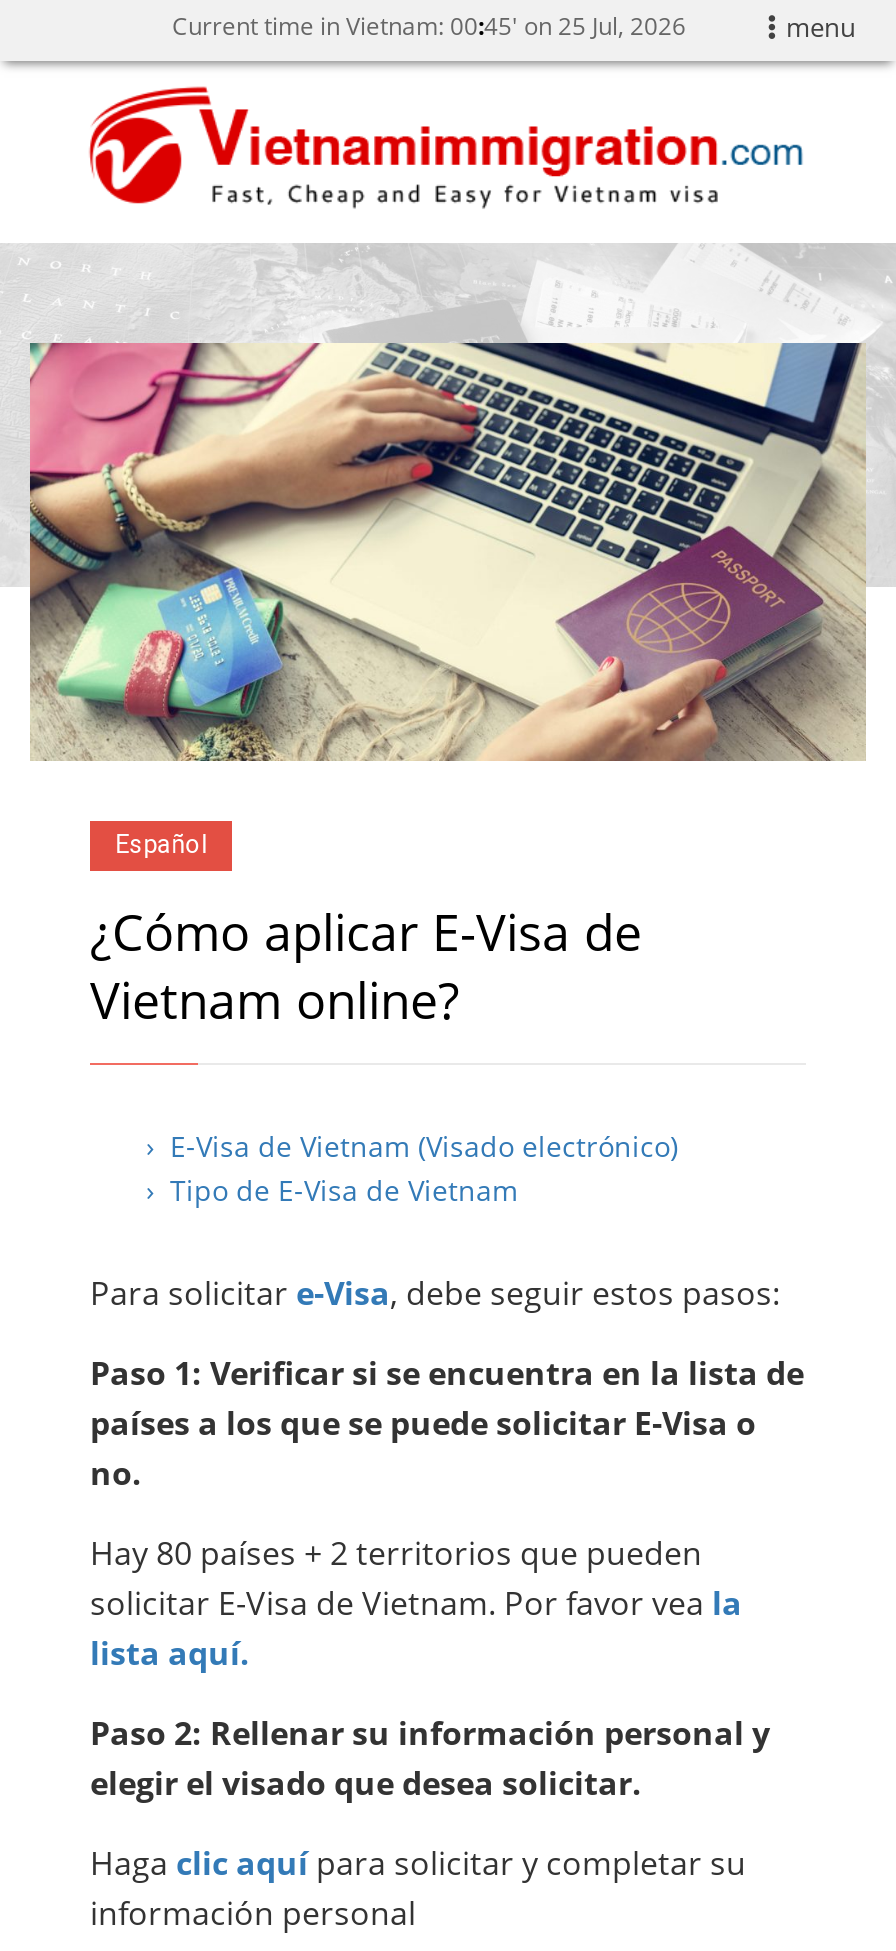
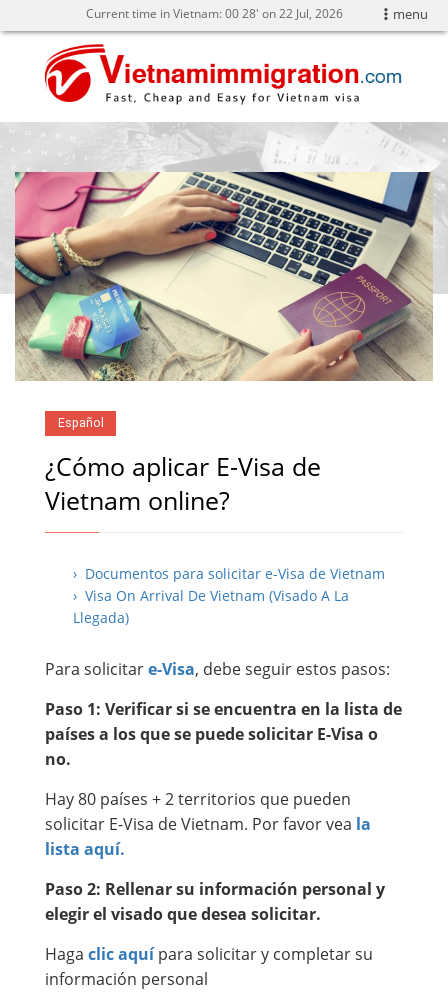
[172,9,686,43] Current time in Vietnam: 00:45' on 25 Jul, 2026 -> [86,5,343,22] Current time in Vietnam: 00 28' on 22 Jul, 2026
[146,1126,678,1208] › E-Visa de Vietnam (Visado electrónico) | › Tipo de E-Visa de Vietnam -> [73,564,385,627] › Documentos para solicitar e-Visa de Vietnam | › Visa On Arrival De Vietnam (Visado A La | Llegada)

